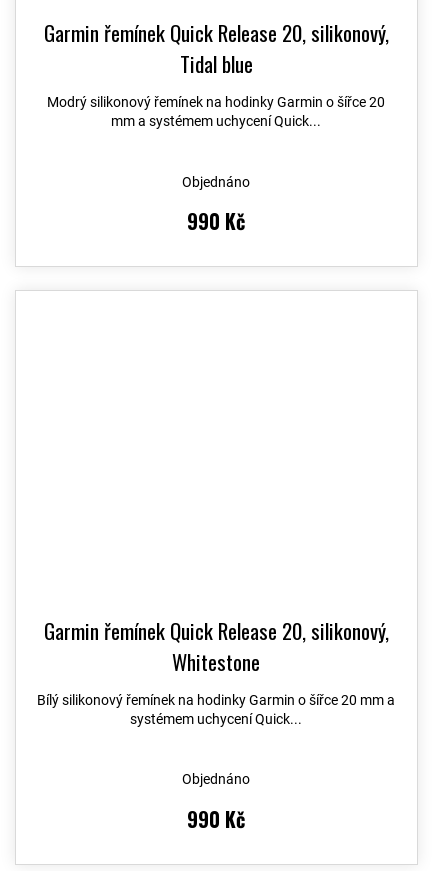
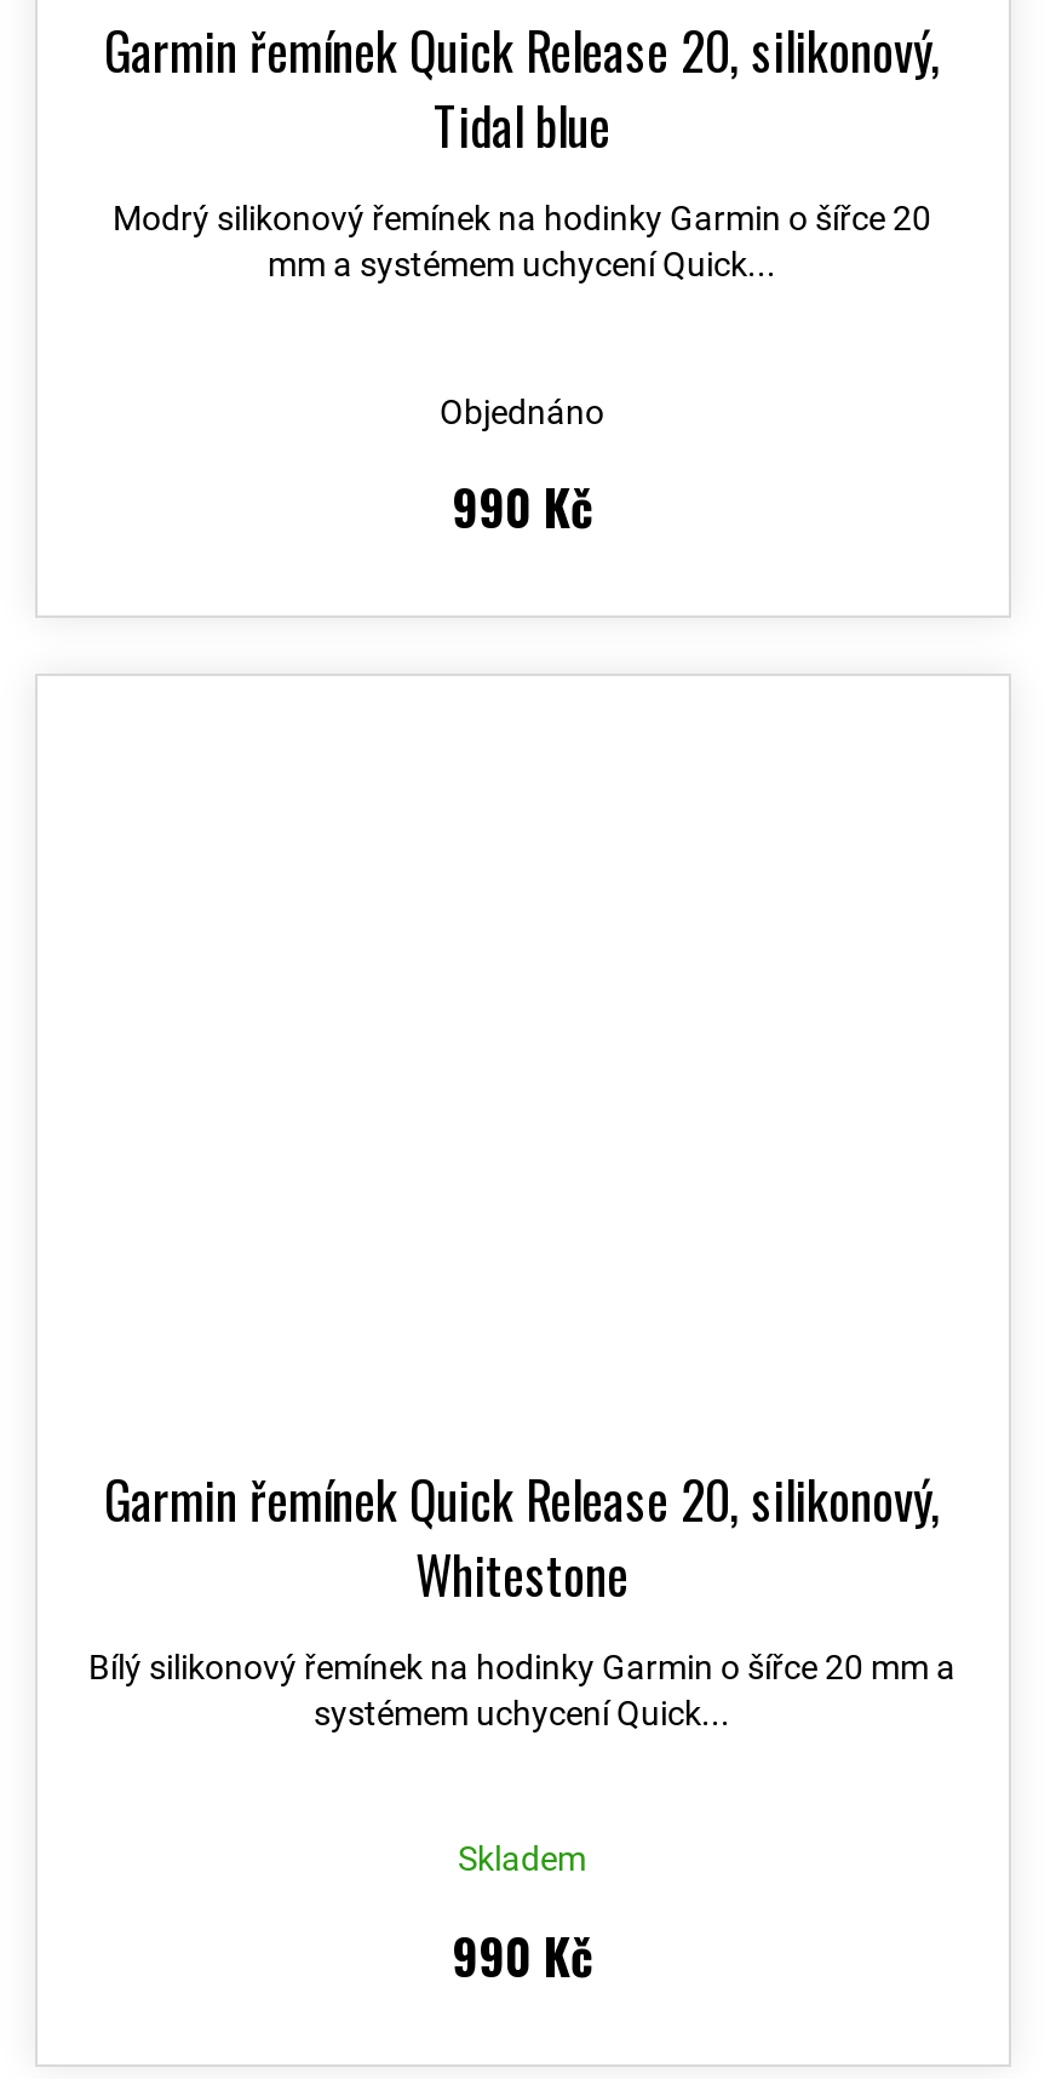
[182,771,250,787] Objednáno -> [458,1839,586,1878] Skladem

